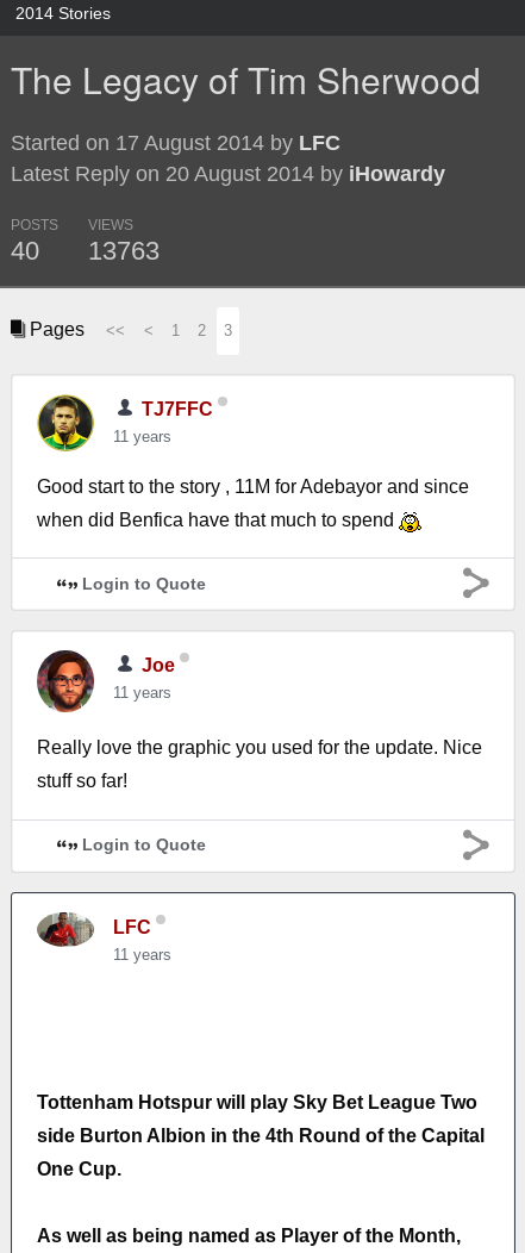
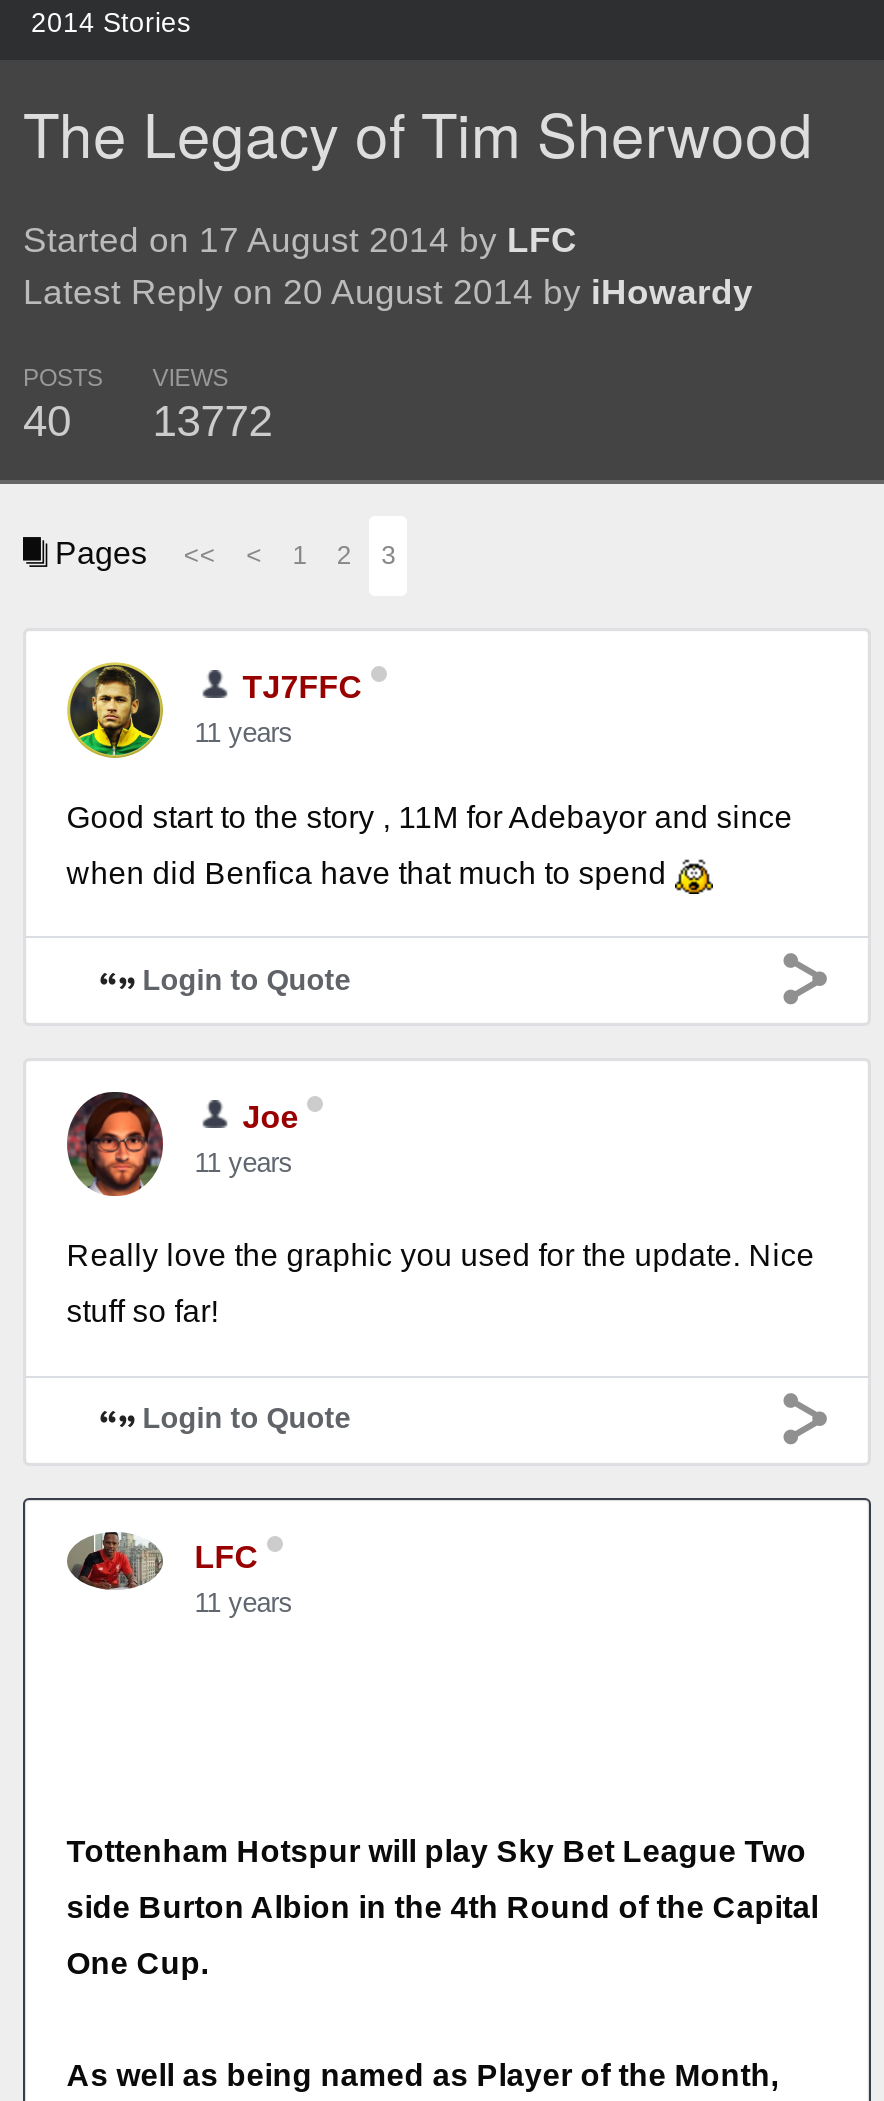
[11,236,159,266] 40 13763 -> [23,396,273,446] 40 13772

